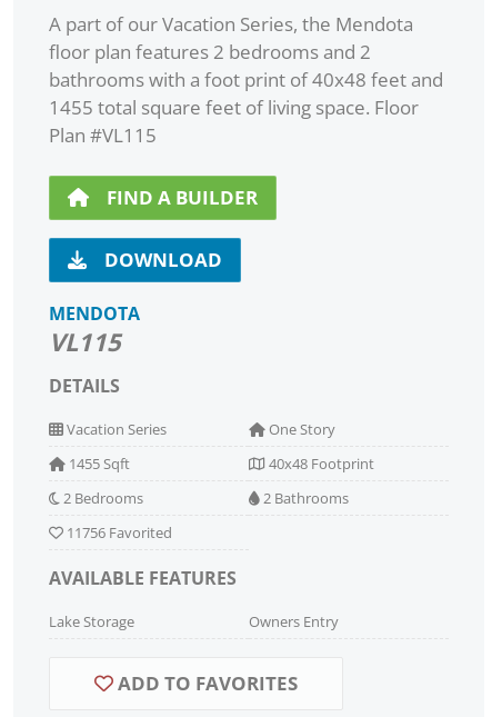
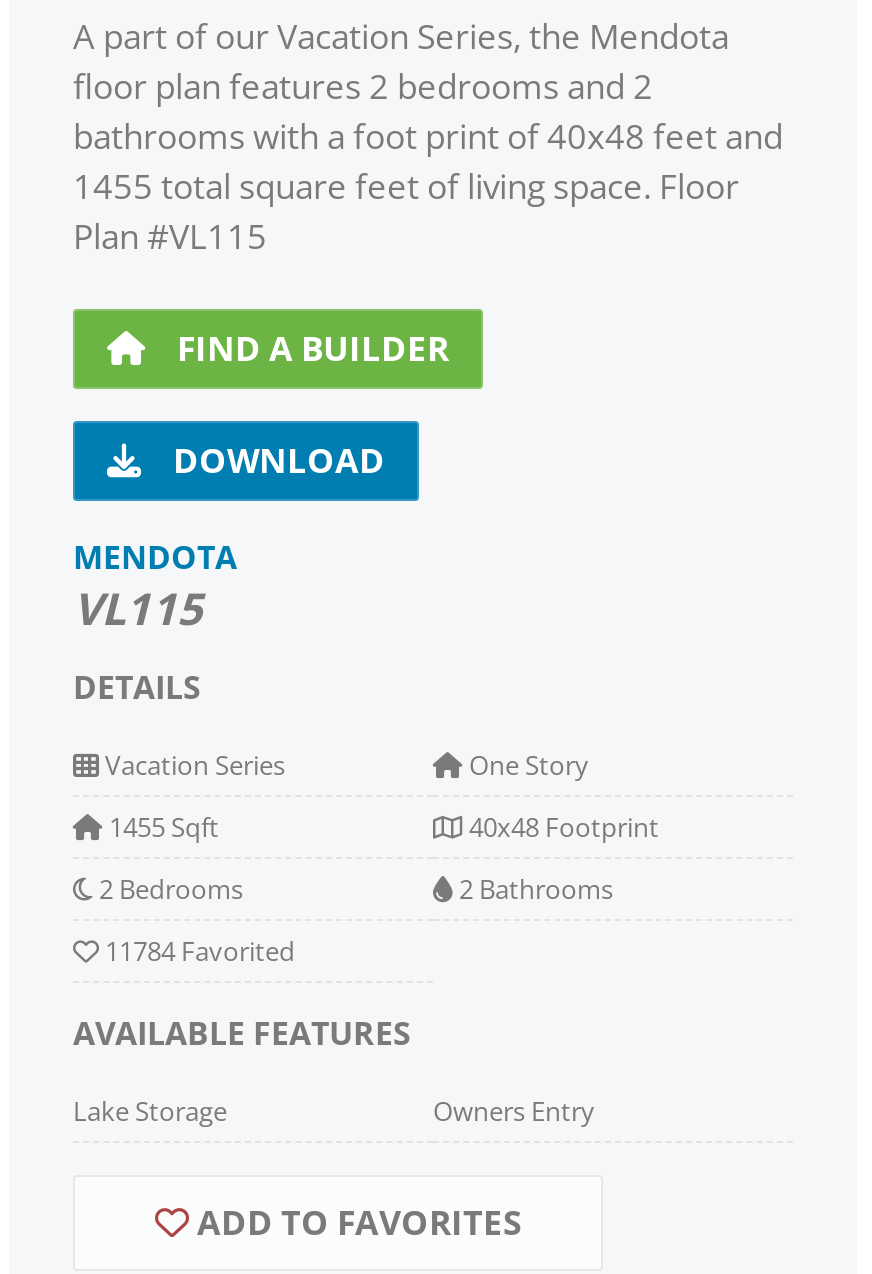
[63,522,172,542] 11756 Favorited -> [99,933,295,969] 11784 Favorited

